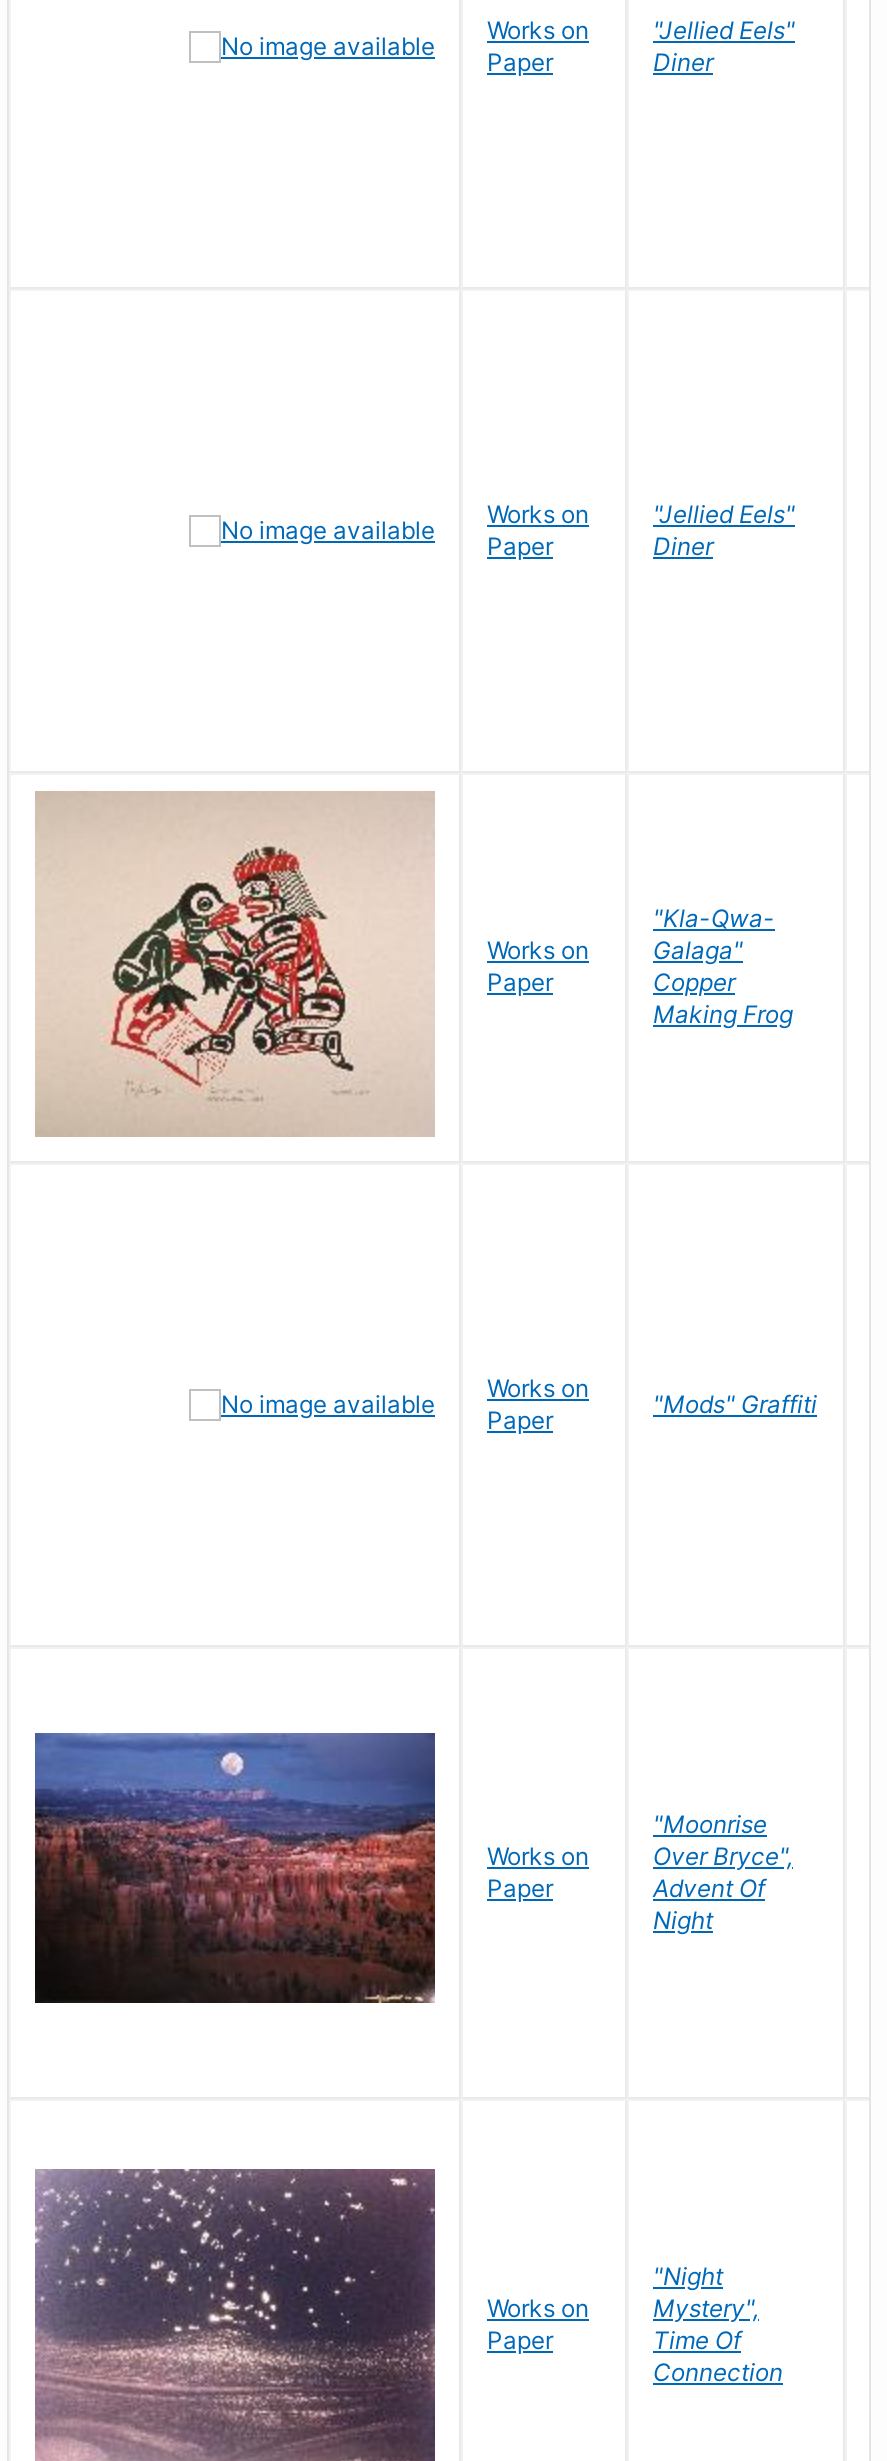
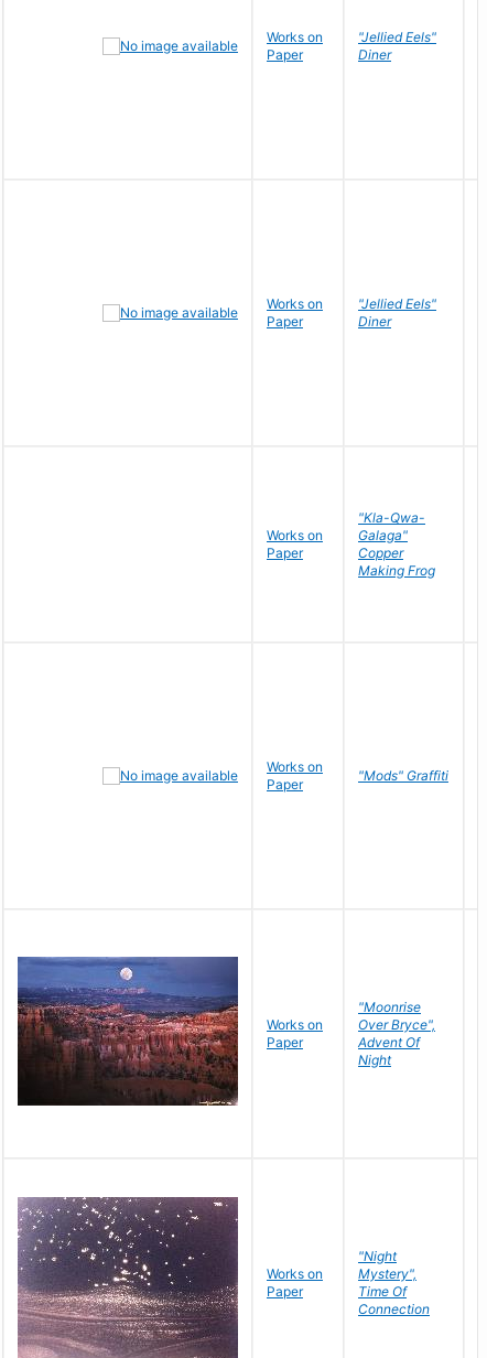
[35,791,435,1137] [image] -> none

